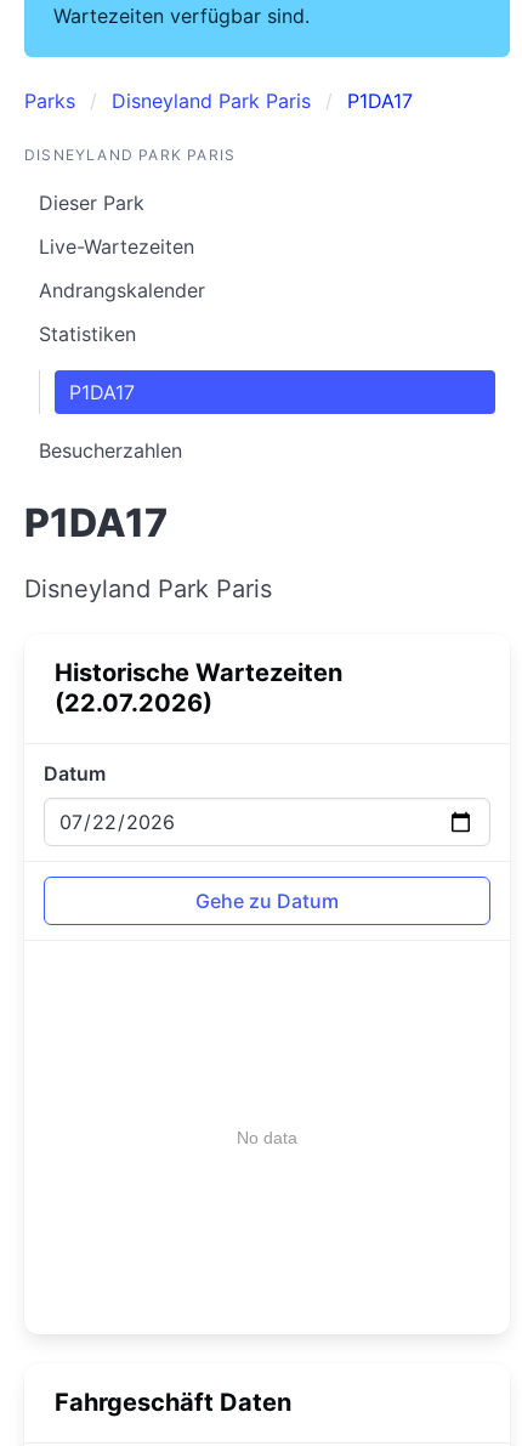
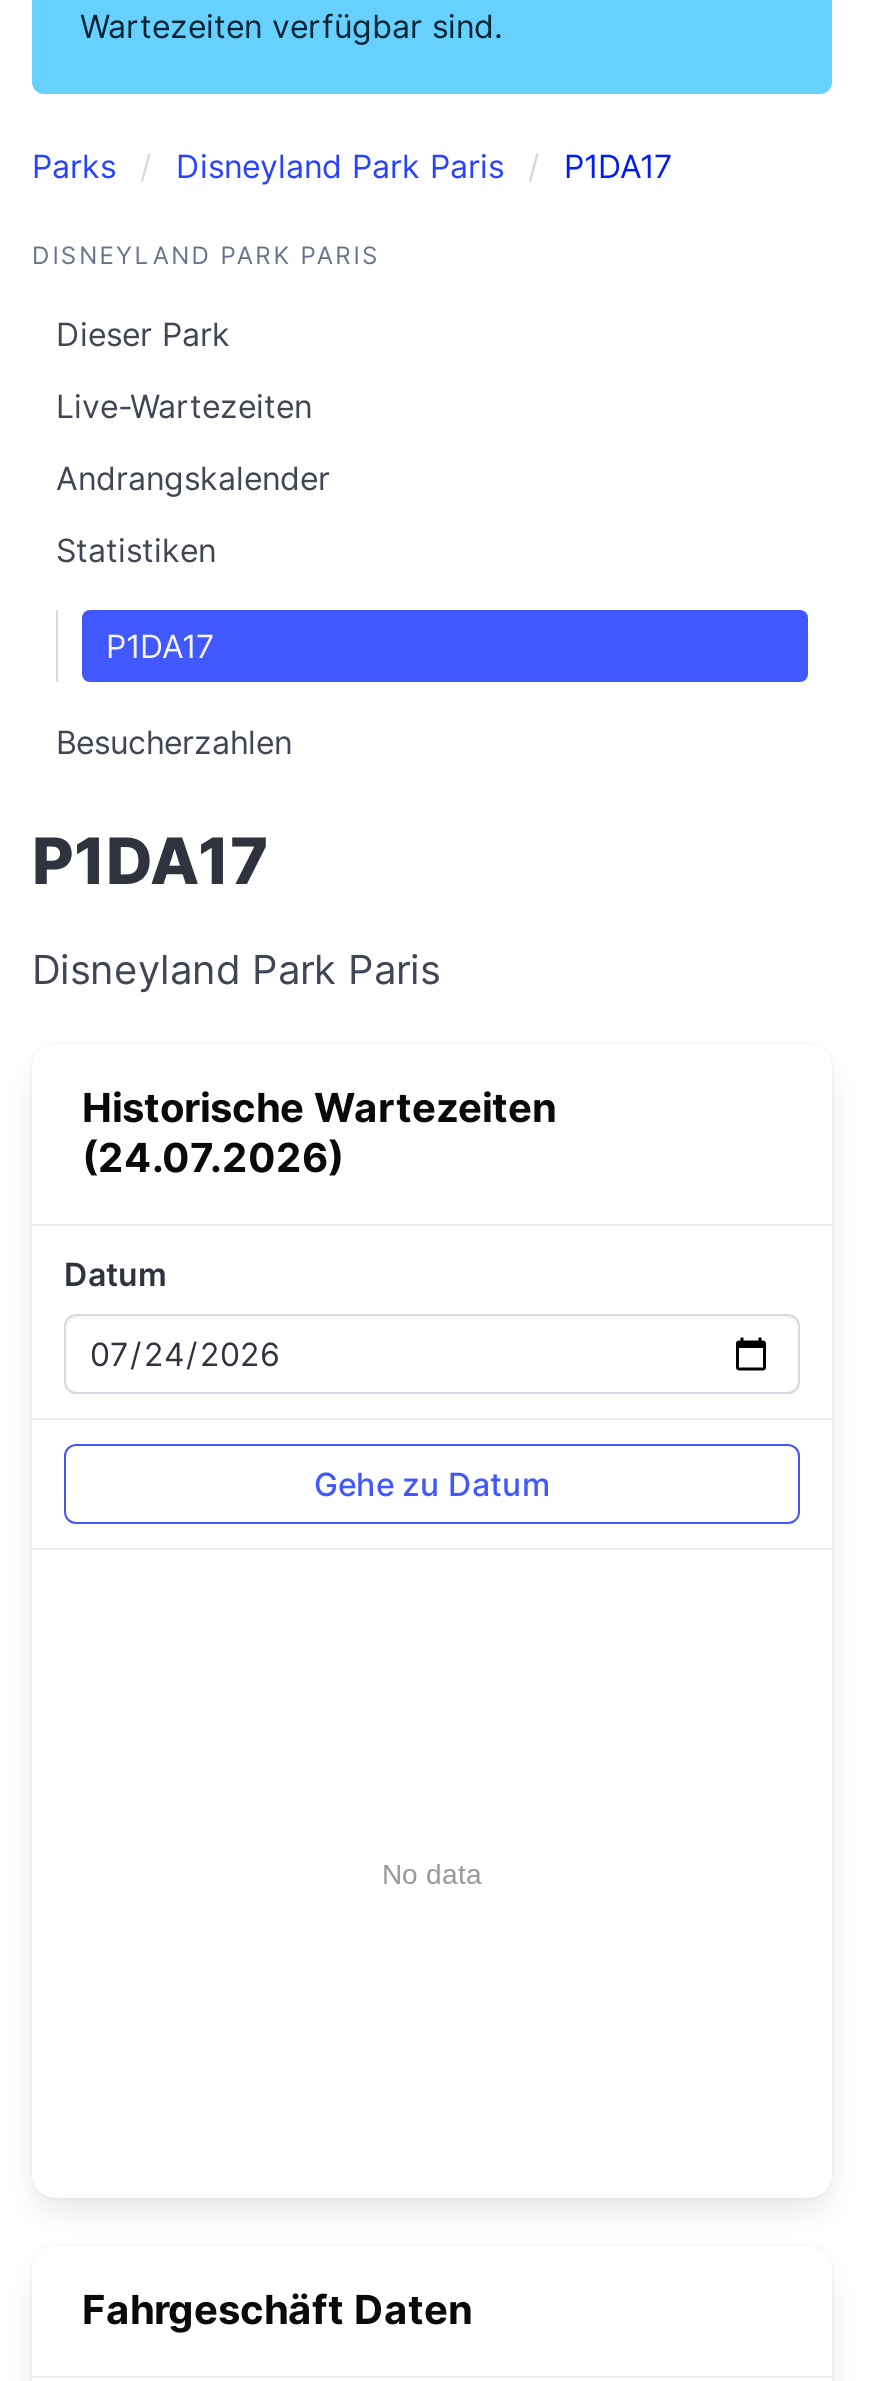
[55,688,212,718] (22.07.2026) -> [82,1134,344,1182] (24.07.2026)

